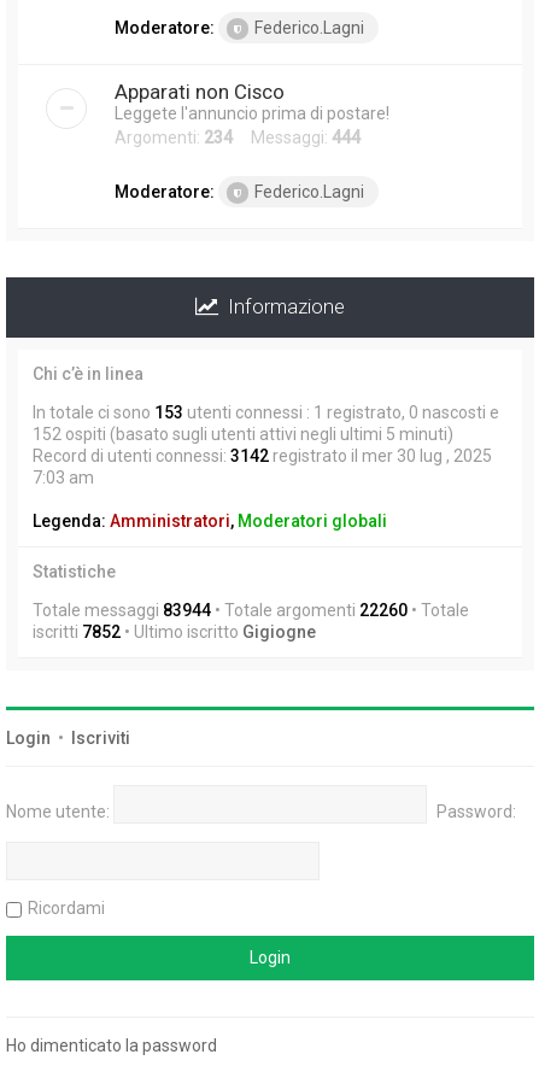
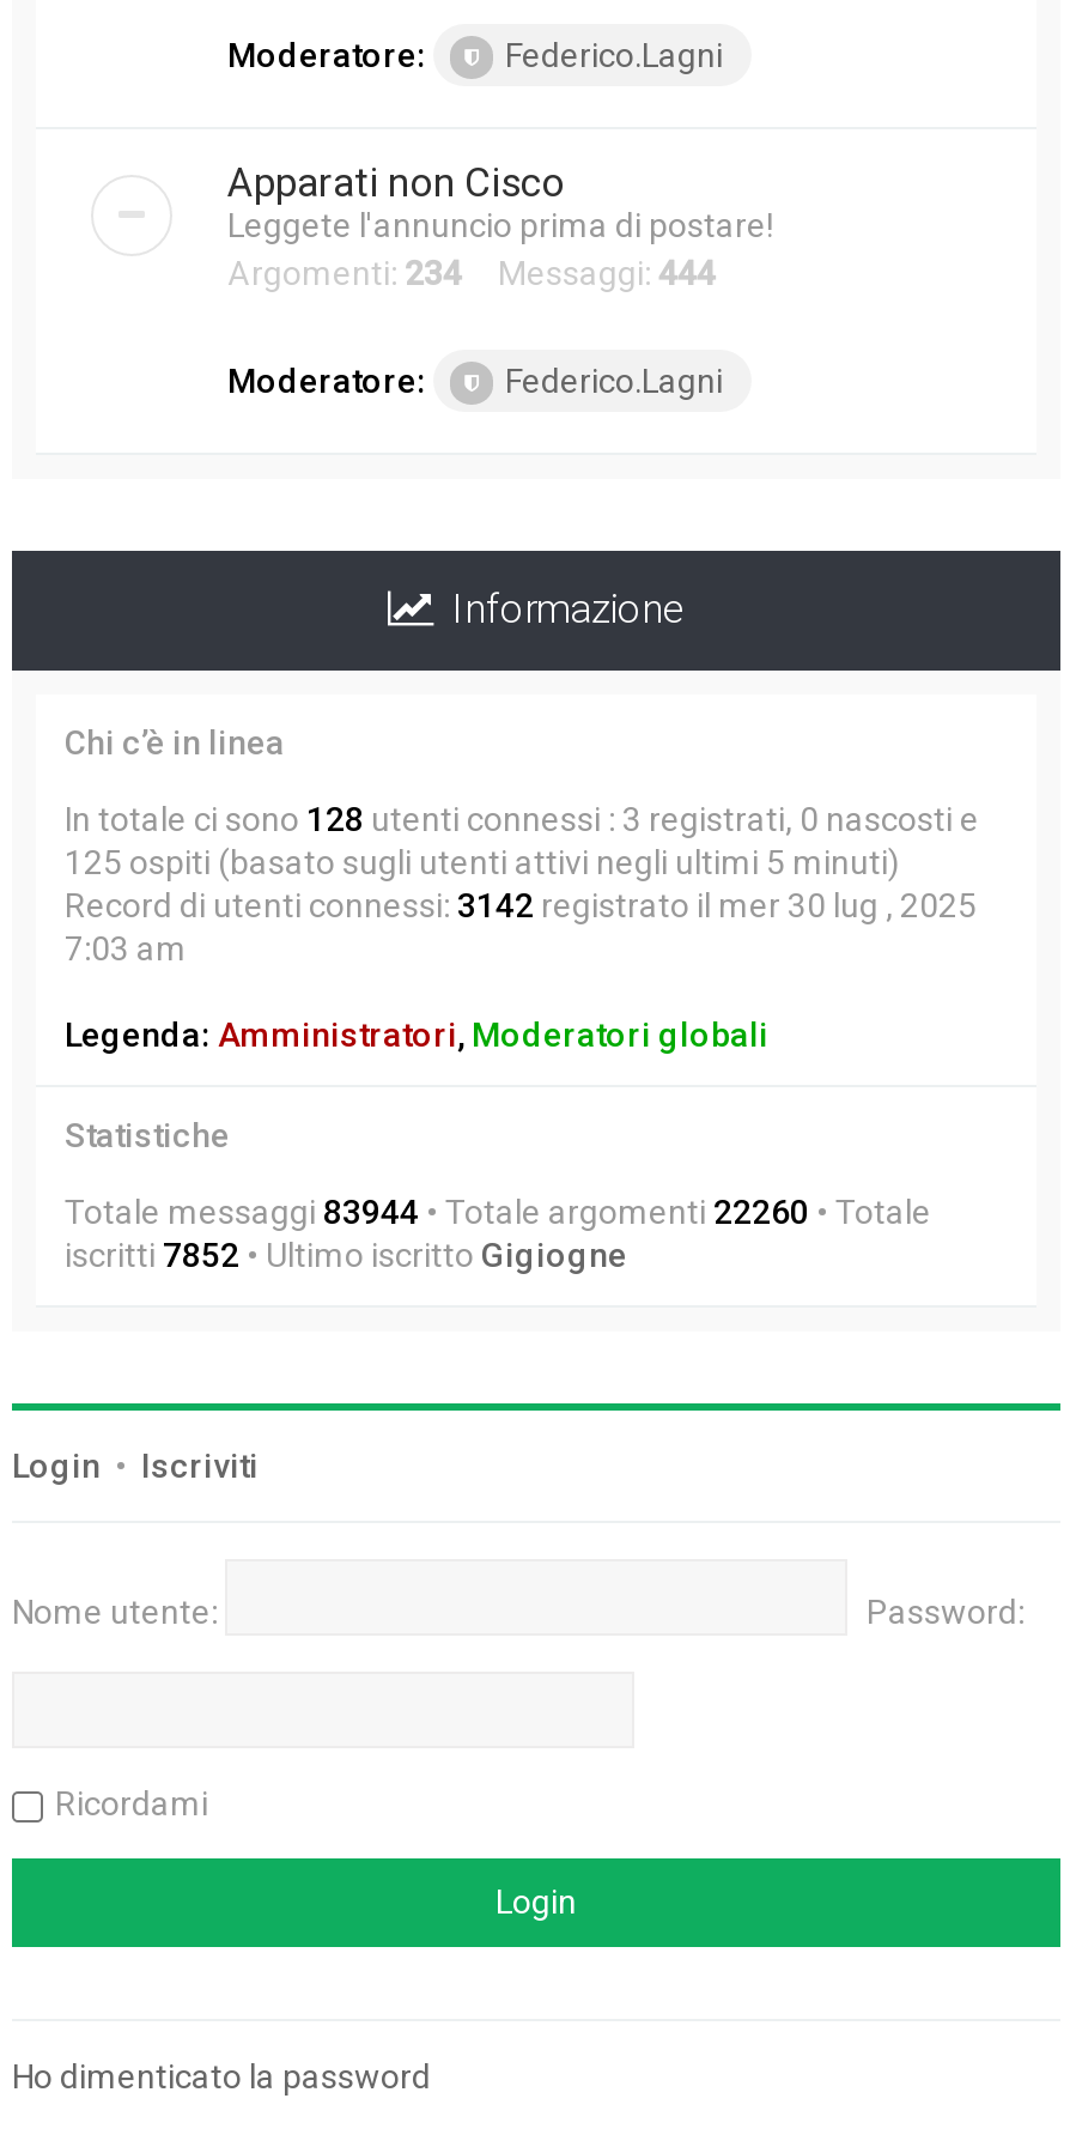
[33,403,499,422] In totale ci sono 153 utenti connessi : 1 registrato, 0 nascosti e -> [65,800,979,838] In totale ci sono 128 utenti connessi : 3 registrati, 0 nascosti e
[33,424,453,444] 152 ospiti (basato sugli utenti attivi negli ultimi 5 minuti) -> [65,843,900,881] 125 ospiti (basato sugli utenti attivi negli ultimi 5 minuti)

